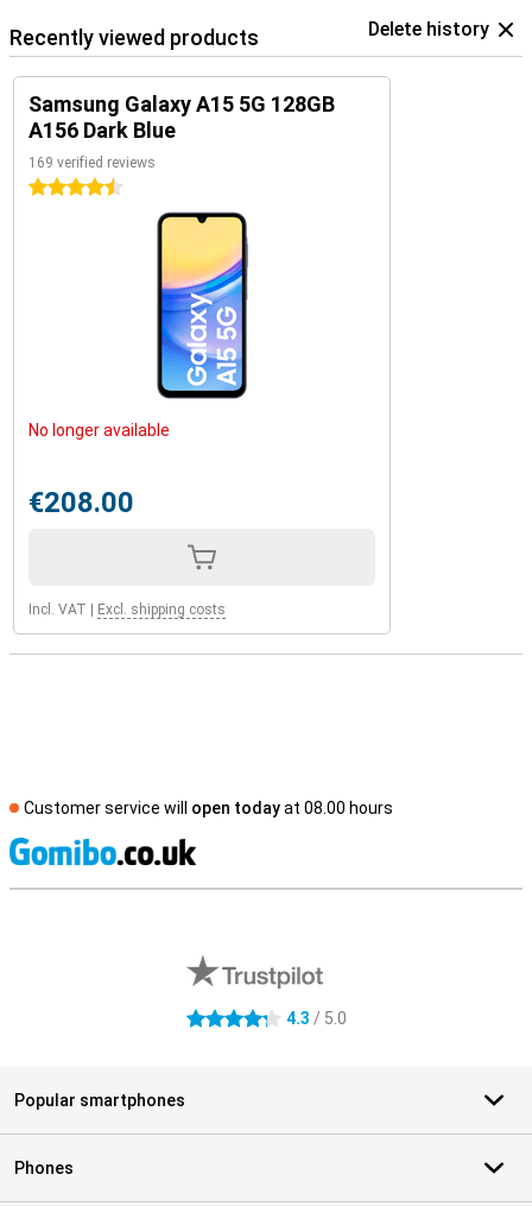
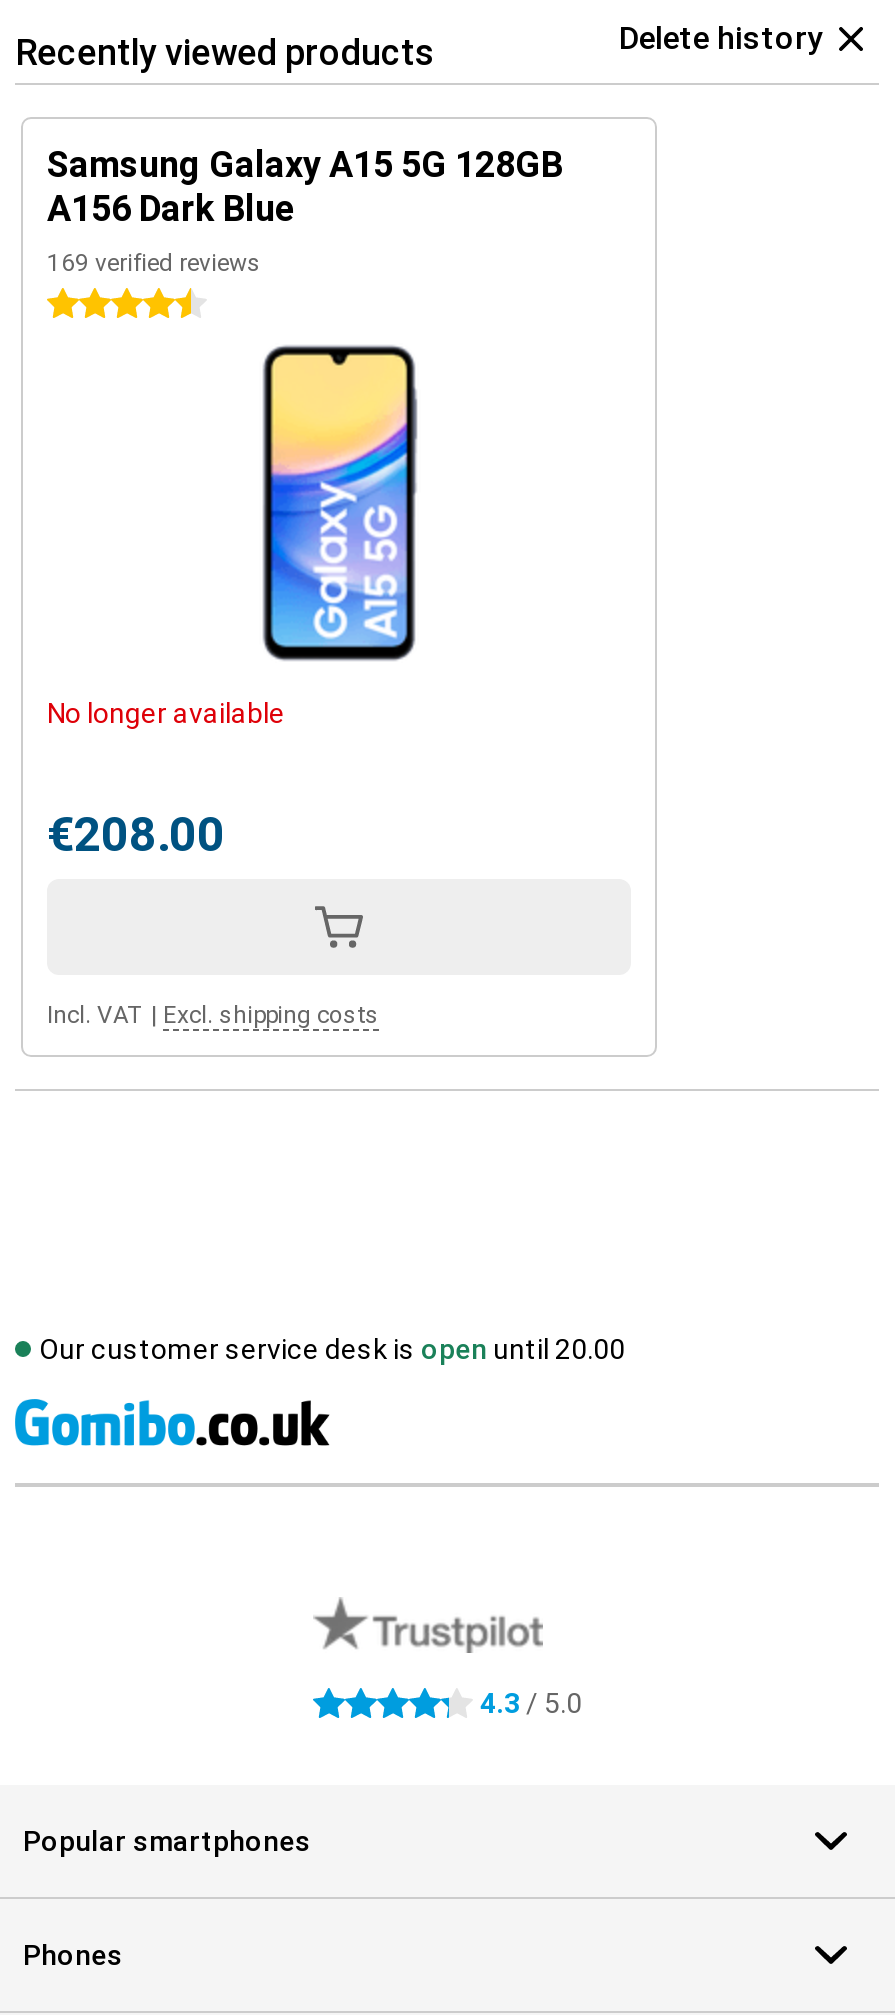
[24,798,393,817] Customer service will open today at 08.00 hours -> [39,1333,625,1365] Our customer service desk is open until 20.00

